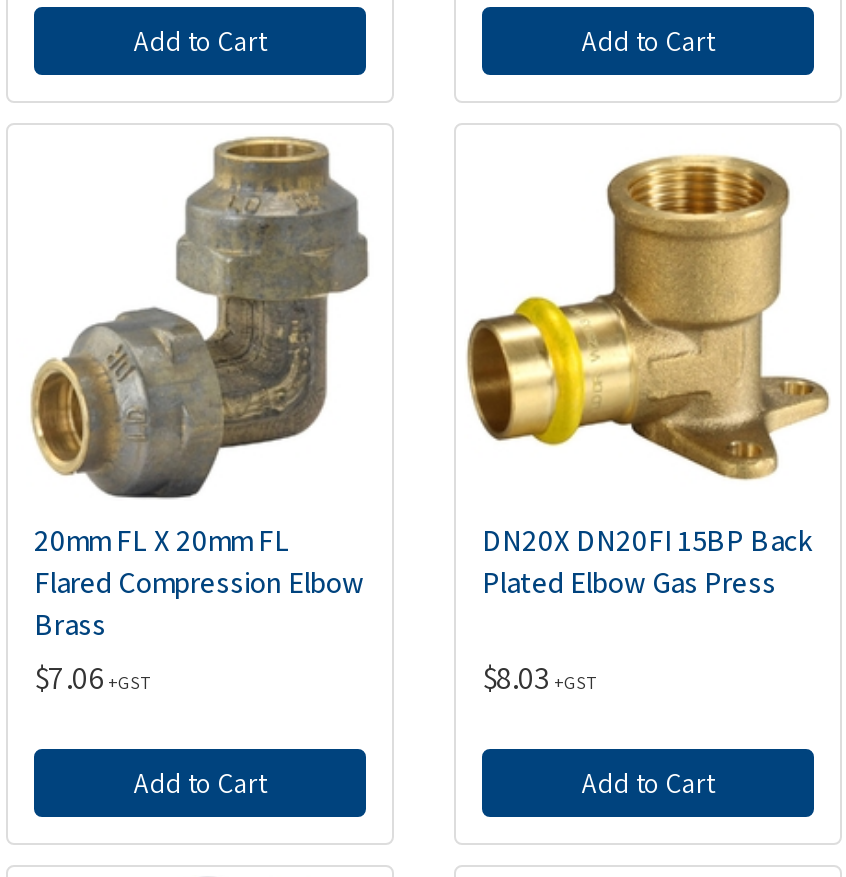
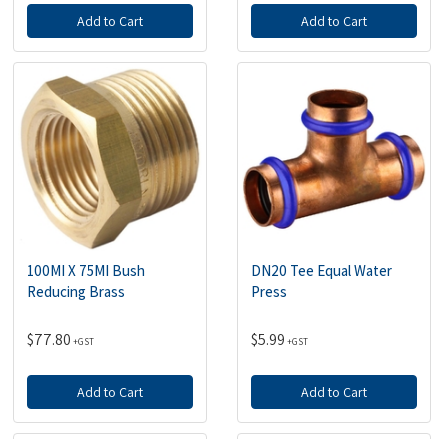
[24,135,378,699] [image] | 20mm FL X 20mm FL | Flared Compression Elbow | Brass | $7.06+GST -> [21,69,200,350] [image] | 100MI X 75MI Bush | Reducing Brass | $77.80 +GST
[466,155,830,601] [image] | DN20X DN20FI 15BP Back | Plated Elbow Gas Press -> [244,79,426,301] [image] | DN20 Tee Equal Water | Press
[482,657,596,699] $8.03+GST -> [251,329,308,350] $5.99+GST

